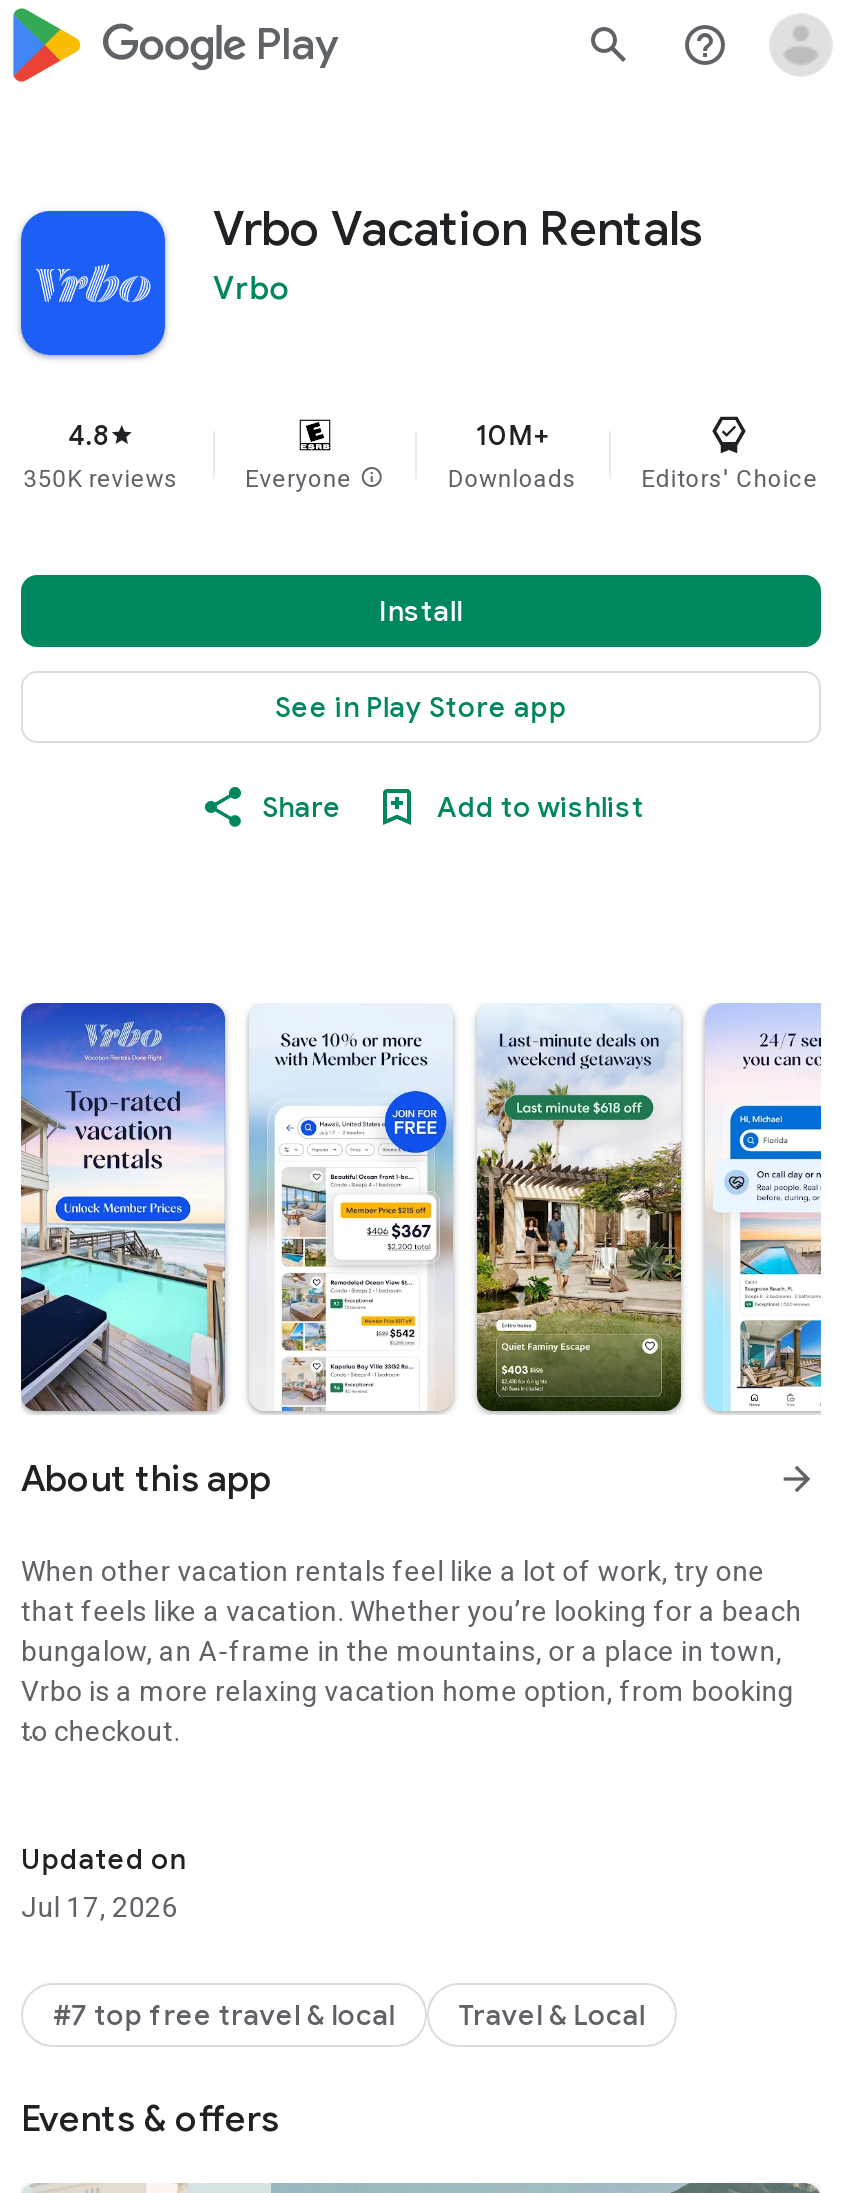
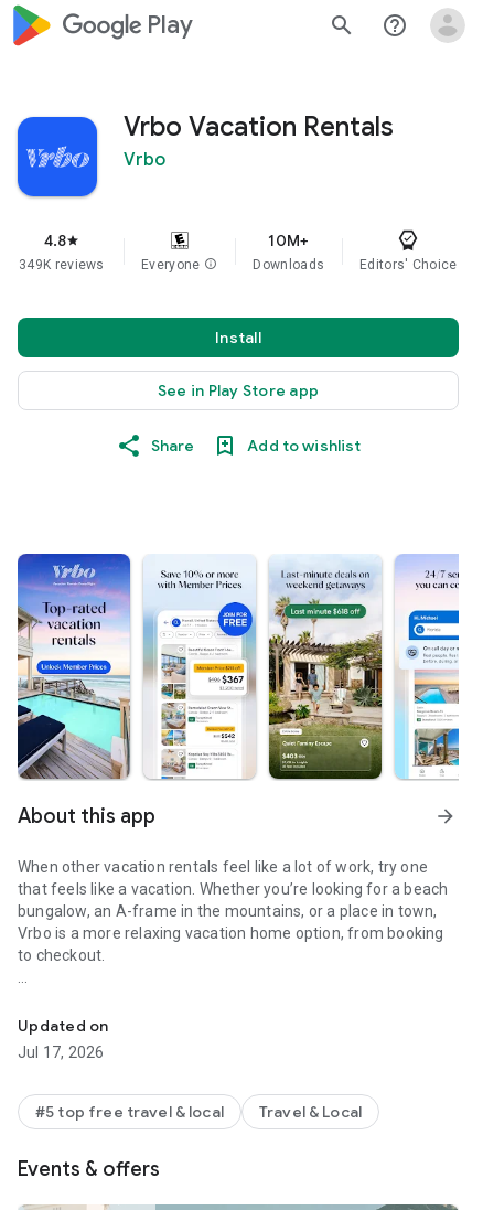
[23,465,179,493] 350K reviews -> [19,257,105,272] 349K reviews
[53,1997,395,2033] #7 top free travel & local -> [35,1102,224,1122] #5 top free travel & local

